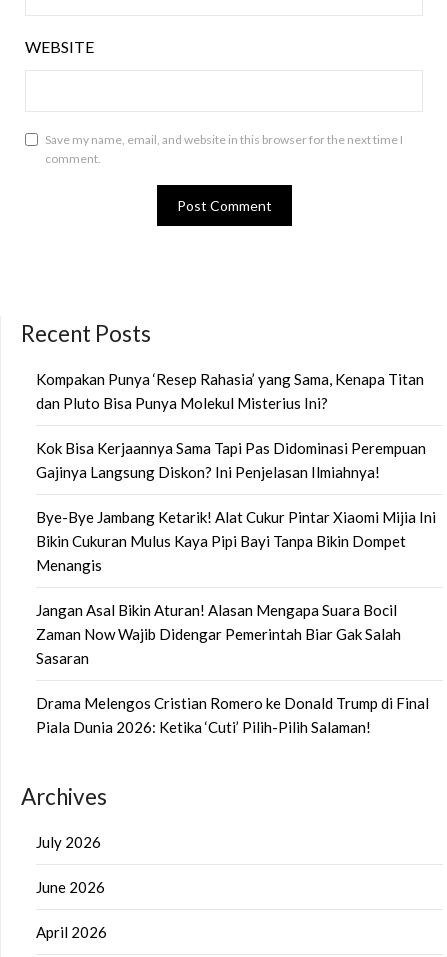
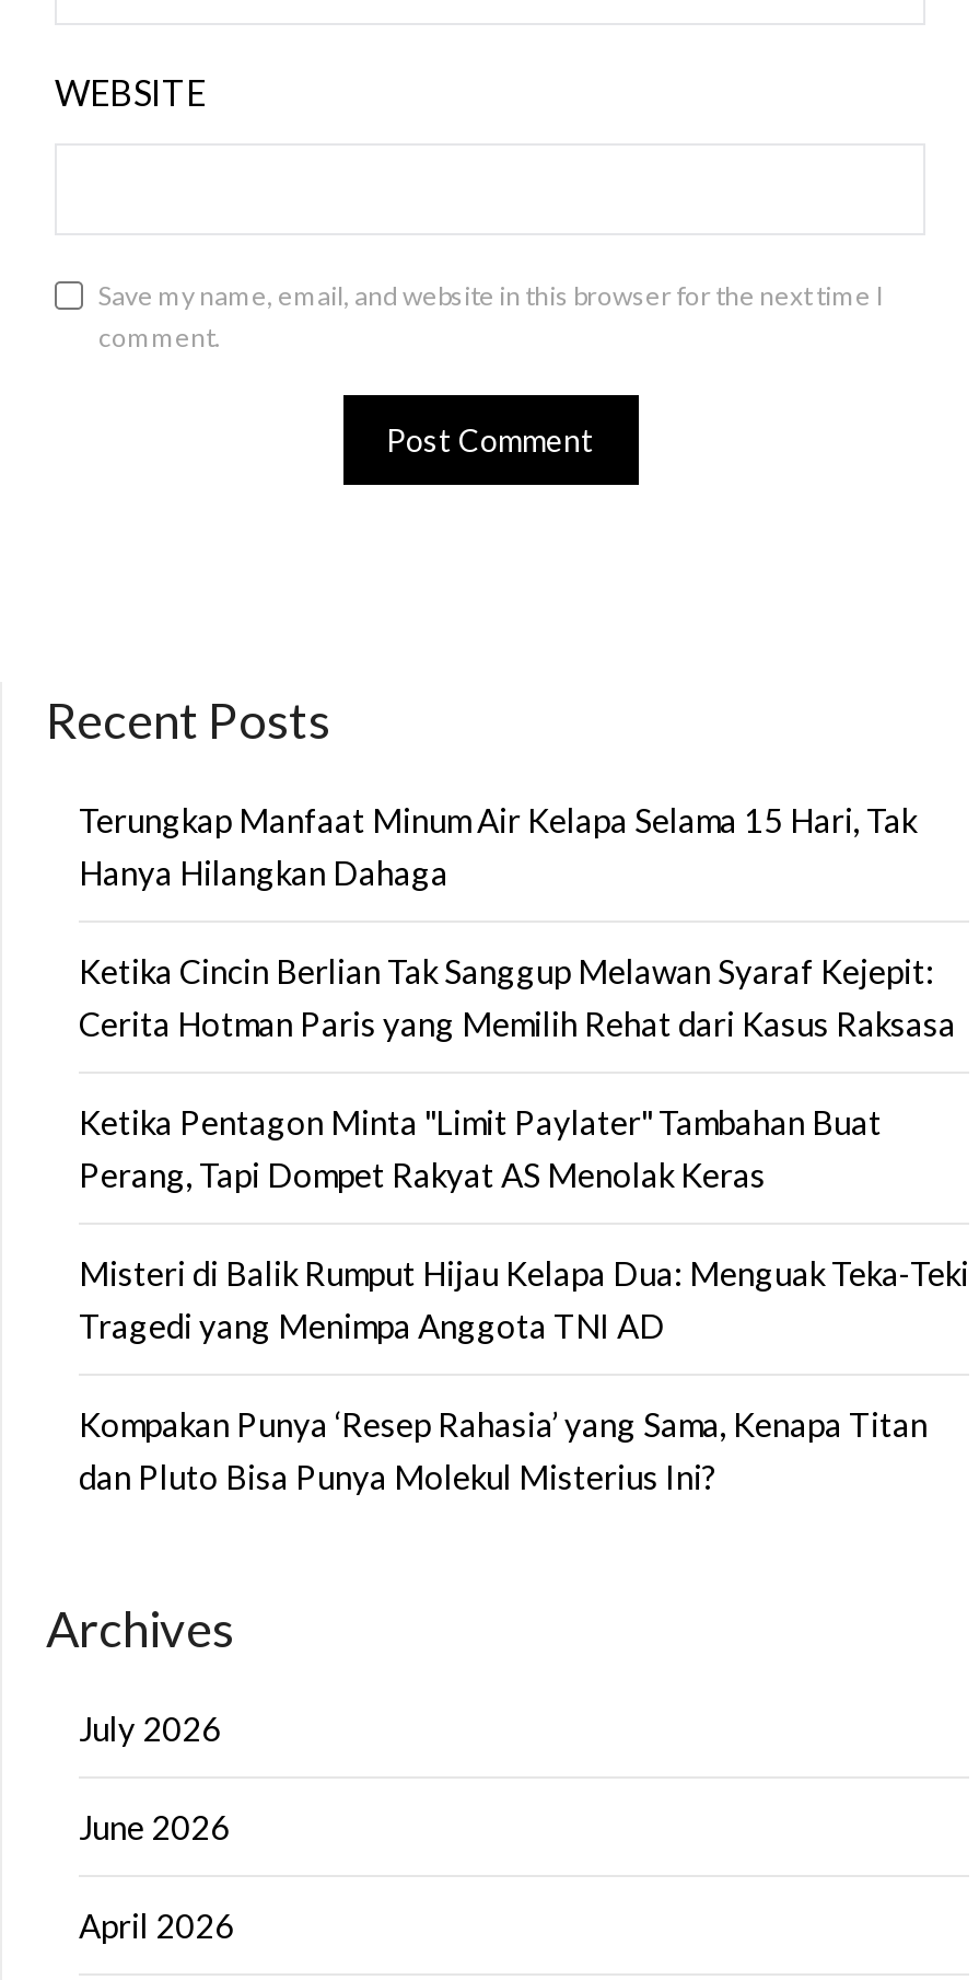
none -> [79,801,969,1346] Terungkap Manfaat Minum Air Kelapa Selama 15 Hari, Tak | Hanya Hilangkan Dahaga | Ketika Cincin Berlian Tak Sanggup Melawan Syaraf Kejepit: | Cerita Hotman Paris yang Memilih Rehat dari Kasus Raksasa | Ketika Pentagon Minta "Limit Paylater" Tambahan Buat | Perang, Tapi Dompet Rakyat AS Menolak Keras | Misteri di Balik Rumput Hijau Kelapa Dua: Menguak Teka-Teki | Tragedi yang Menimpa Anggota TNI AD
moved [36,370,424,412] -> [79,1405,928,1497]: Kompakan Punya ‘Resep Rahasia’ yang Sama, Kenapa Titan | dan Pluto Bisa Punya Molekul Misterius Ini?
[36,439,436,736] Kok Bisa Kerjaannya Sama Tapi Pas Didominasi Perempuan | Gajinya Langsung Diskon? Ini Penjelasan Ilmiahnya! | Bye-Bye Jambang Ketarik! Alat Cukur Pintar Xiaomi Mijia Ini | Bikin Cukuran Mulus Kaya Pipi Bayi Tanpa Bikin Dompet | Menangis | Jangan Asal Bikin Aturan! Alasan Mengapa Suara Bocil | Zaman Now Wajib Didengar Pemerintah Biar Gak Salah | Sasaran | Drama Melengos Cristian Romero ke Donald Trump di Final | Piala Dunia 2026: Ketika ‘Cuti’ Pilih-Pilih Salaman! -> none

